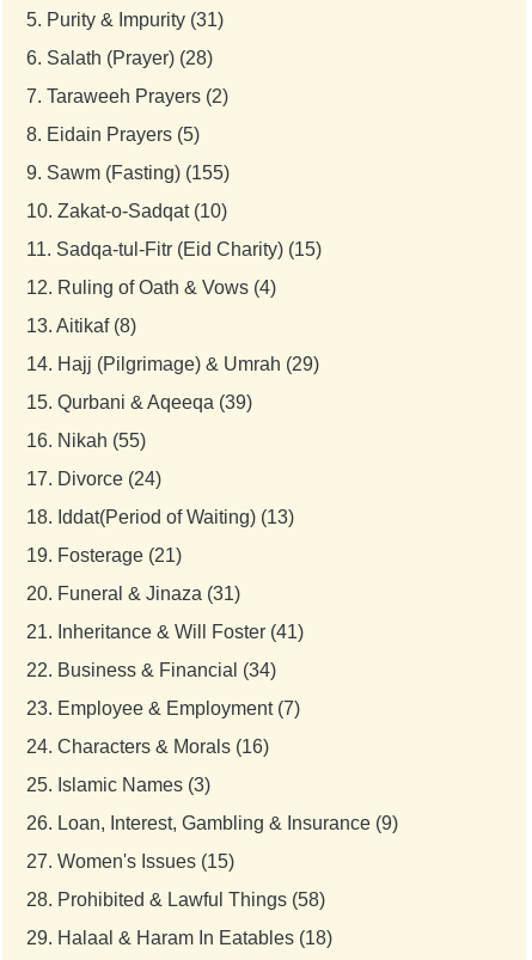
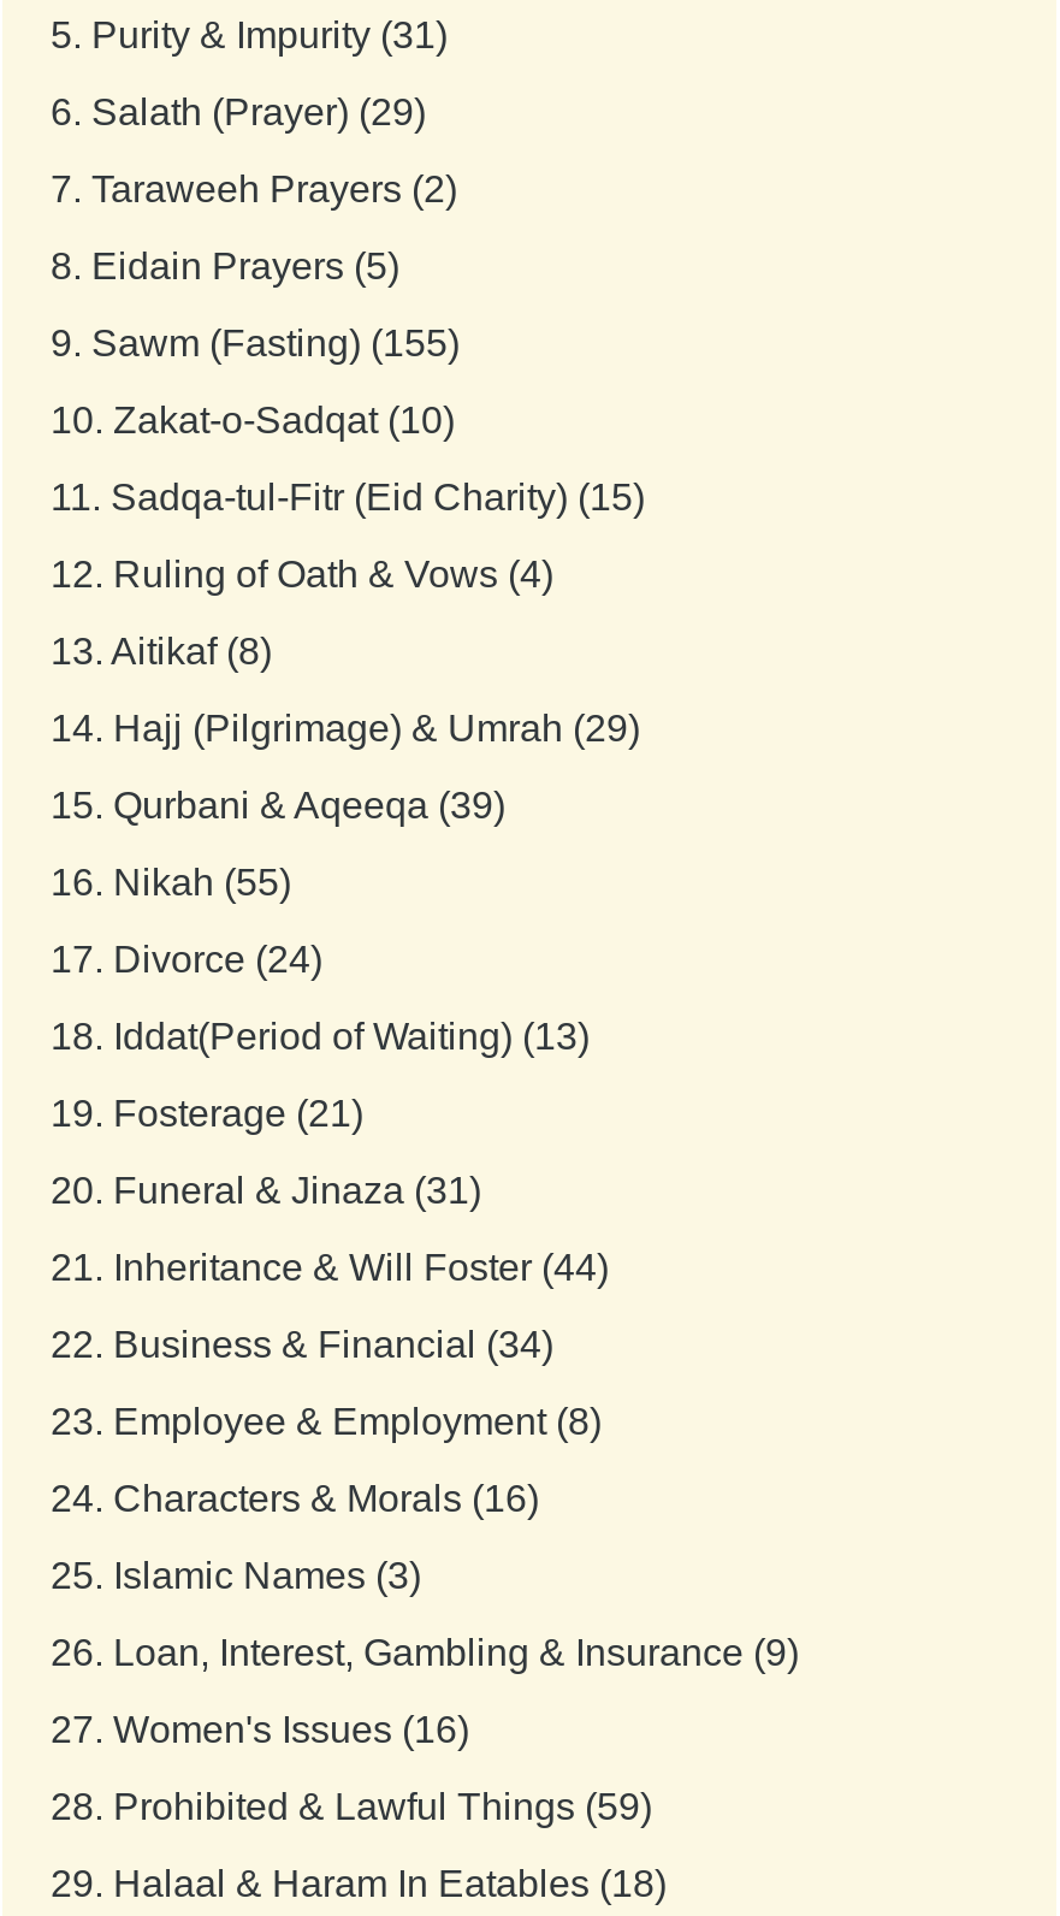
[26,47,213,68] 6. Salath (Prayer) (28) -> [51,91,426,132] 6. Salath (Prayer) (29)
[26,621,304,642] 21. Inheritance & Will Foster (41) -> [51,1246,609,1287] 21. Inheritance & Will Foster (44)
[26,698,300,718] 23. Employee & Employment (7) -> [51,1400,602,1441] 23. Employee & Employment (8)
[26,851,234,871] 27. Women's Issues (15) -> [51,1708,469,1749] 27. Women's Issues (16)
[26,889,325,909] 28. Prohibited & Lawful Things (58) -> [51,1785,652,1826] 28. Prohibited & Lawful Things (59)

